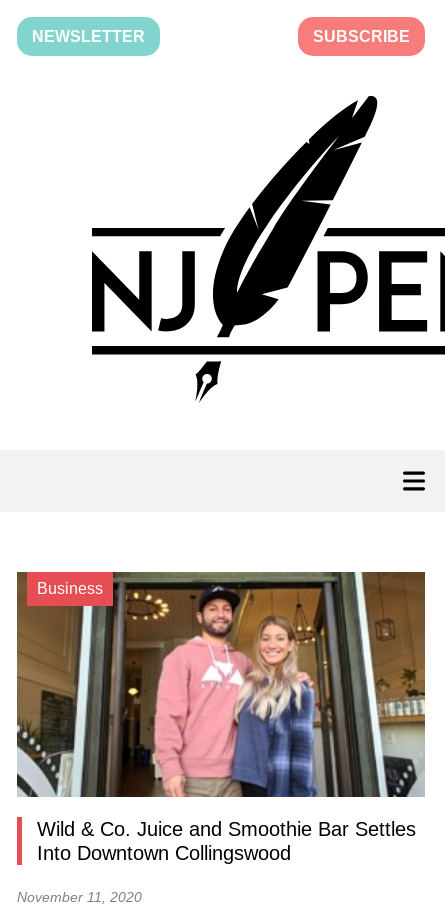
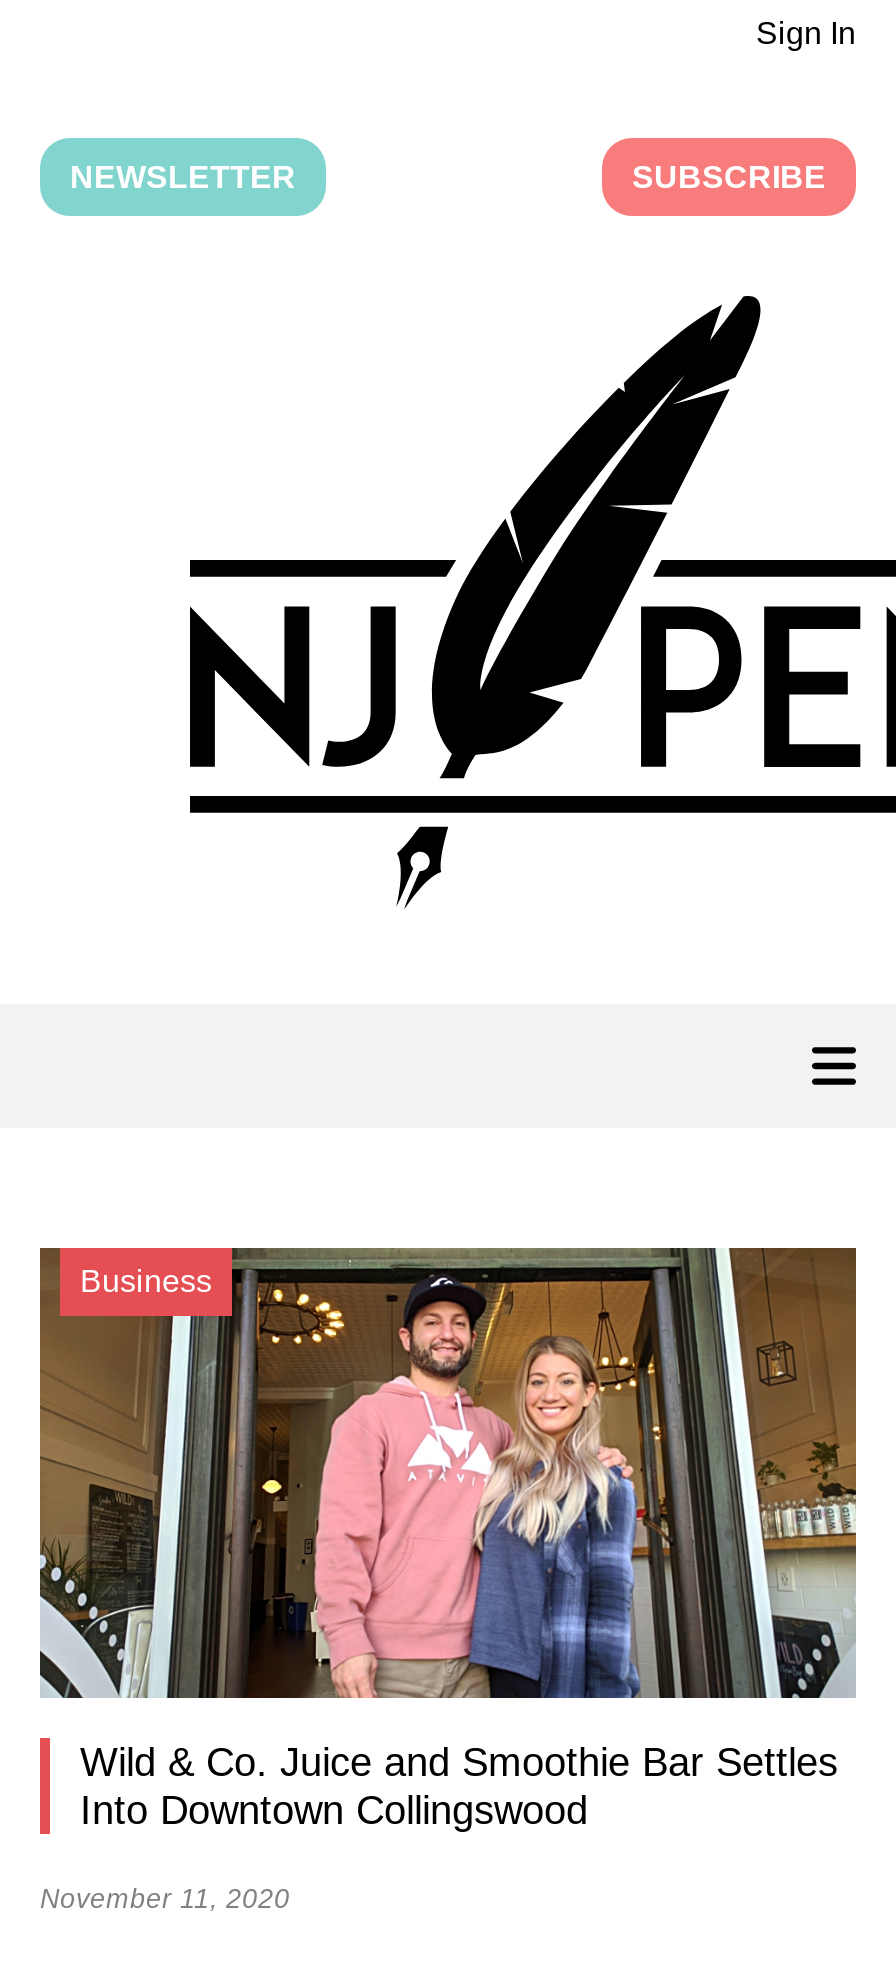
none -> [756,16,856,50] Sign In

